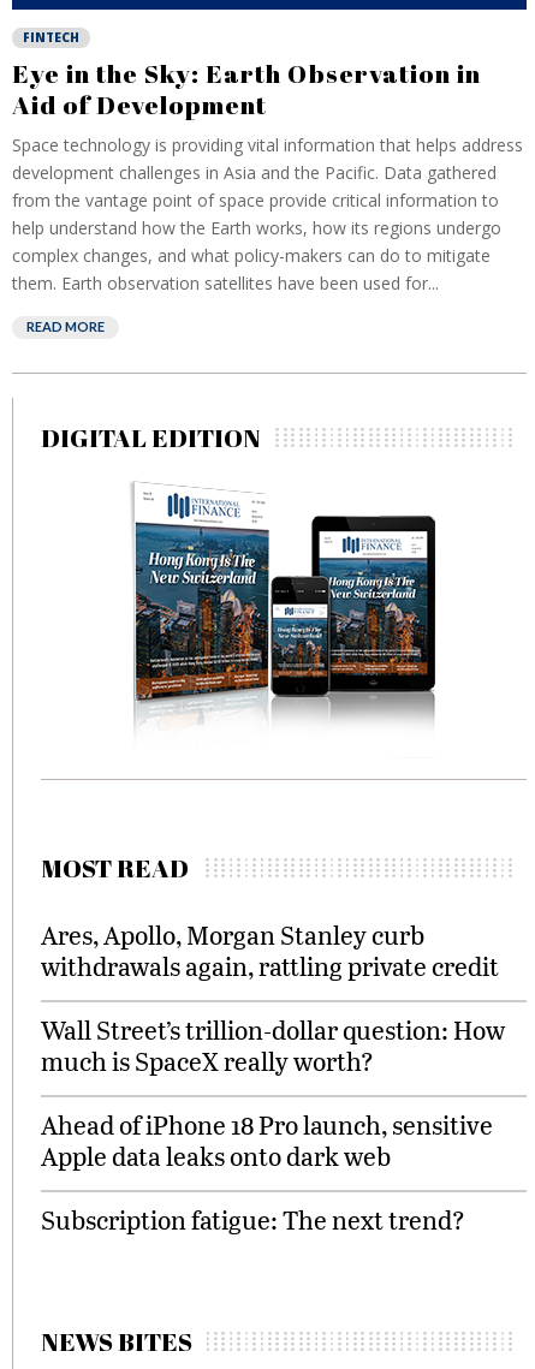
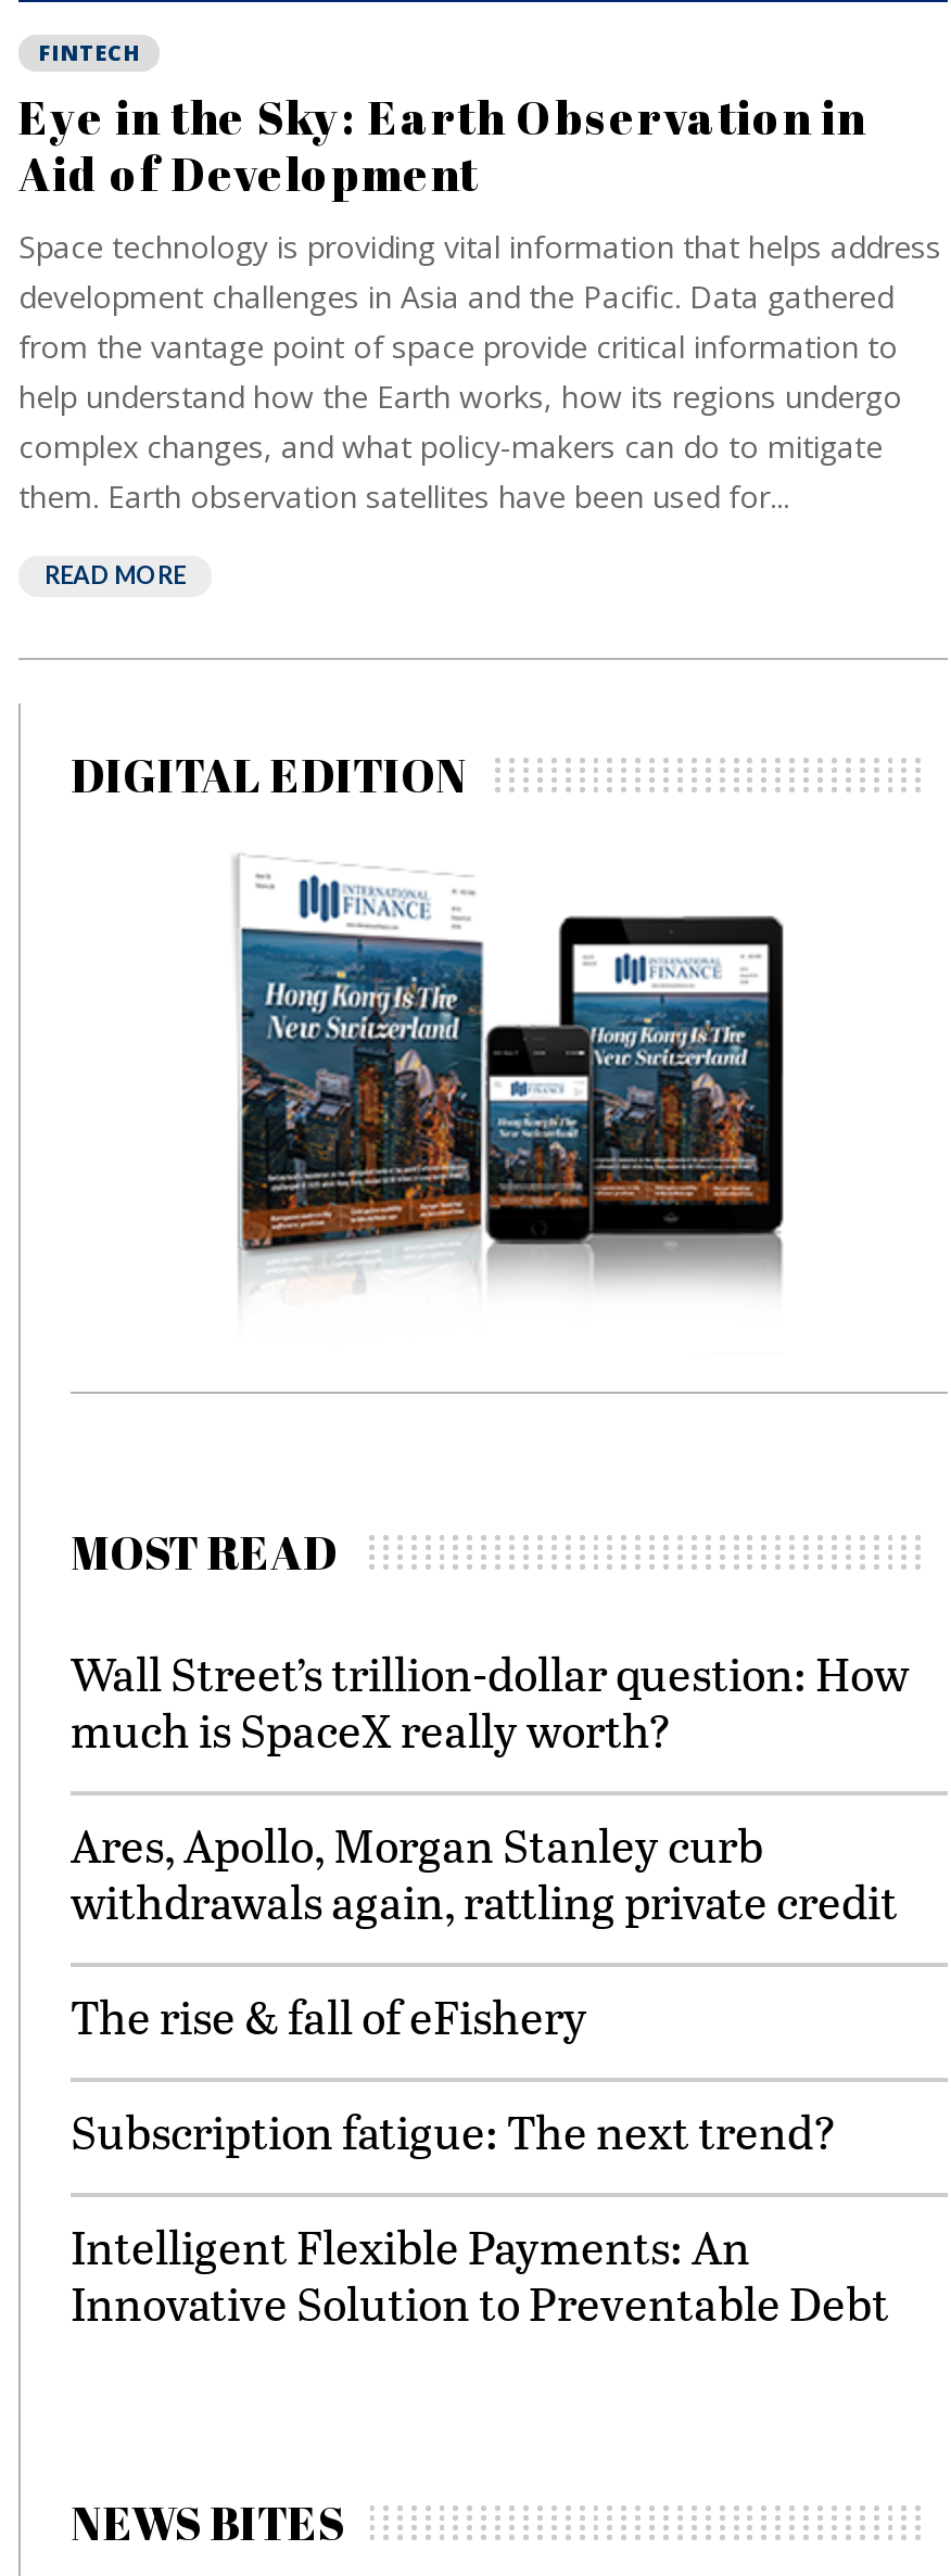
moved [41,917,499,983] -> [71,1813,898,1932]: Ares, Apollo, Morgan Stanley curb | withdrawals again, rattling private credit
moved [41,1012,505,1078] -> [71,1641,909,1761]: Wall Street’s trillion-dollar question: How | much is SpaceX really worth?
[41,1107,493,1173] Ahead of iPhone 18 Pro launch, sensitive | Apple data leaks onto dark web -> [71,1984,587,2047] The rise & fall of eFishery
moved [41,1202,465,1237] -> [71,2099,837,2162]: Subscription fatigue: The next trend?
none -> [71,2215,889,2334] Intelligent Flexible Payments: An | Innovative Solution to Preventable Debt

